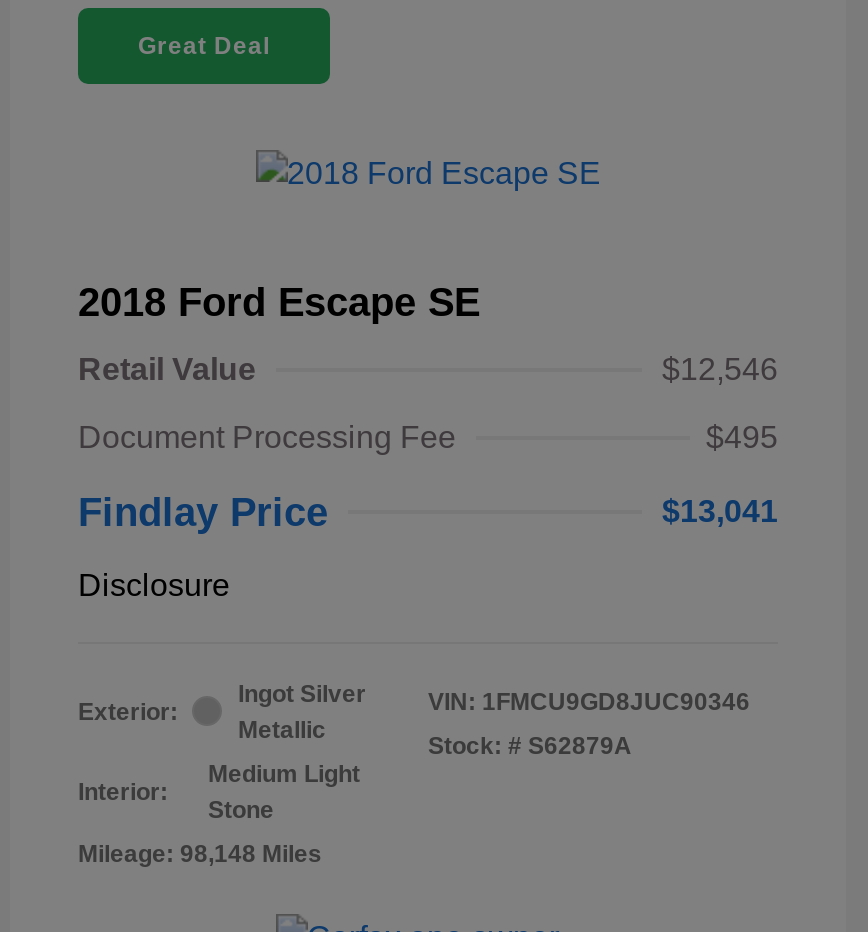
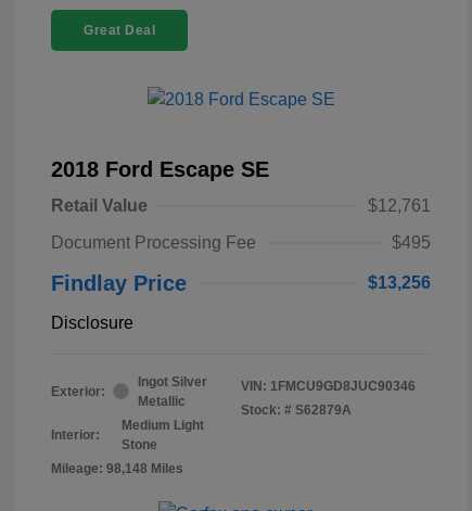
[662,352,778,386] $12,546 -> [368,196,431,215] $12,761
[662,494,778,528] $13,041 -> [368,273,431,292] $13,256

